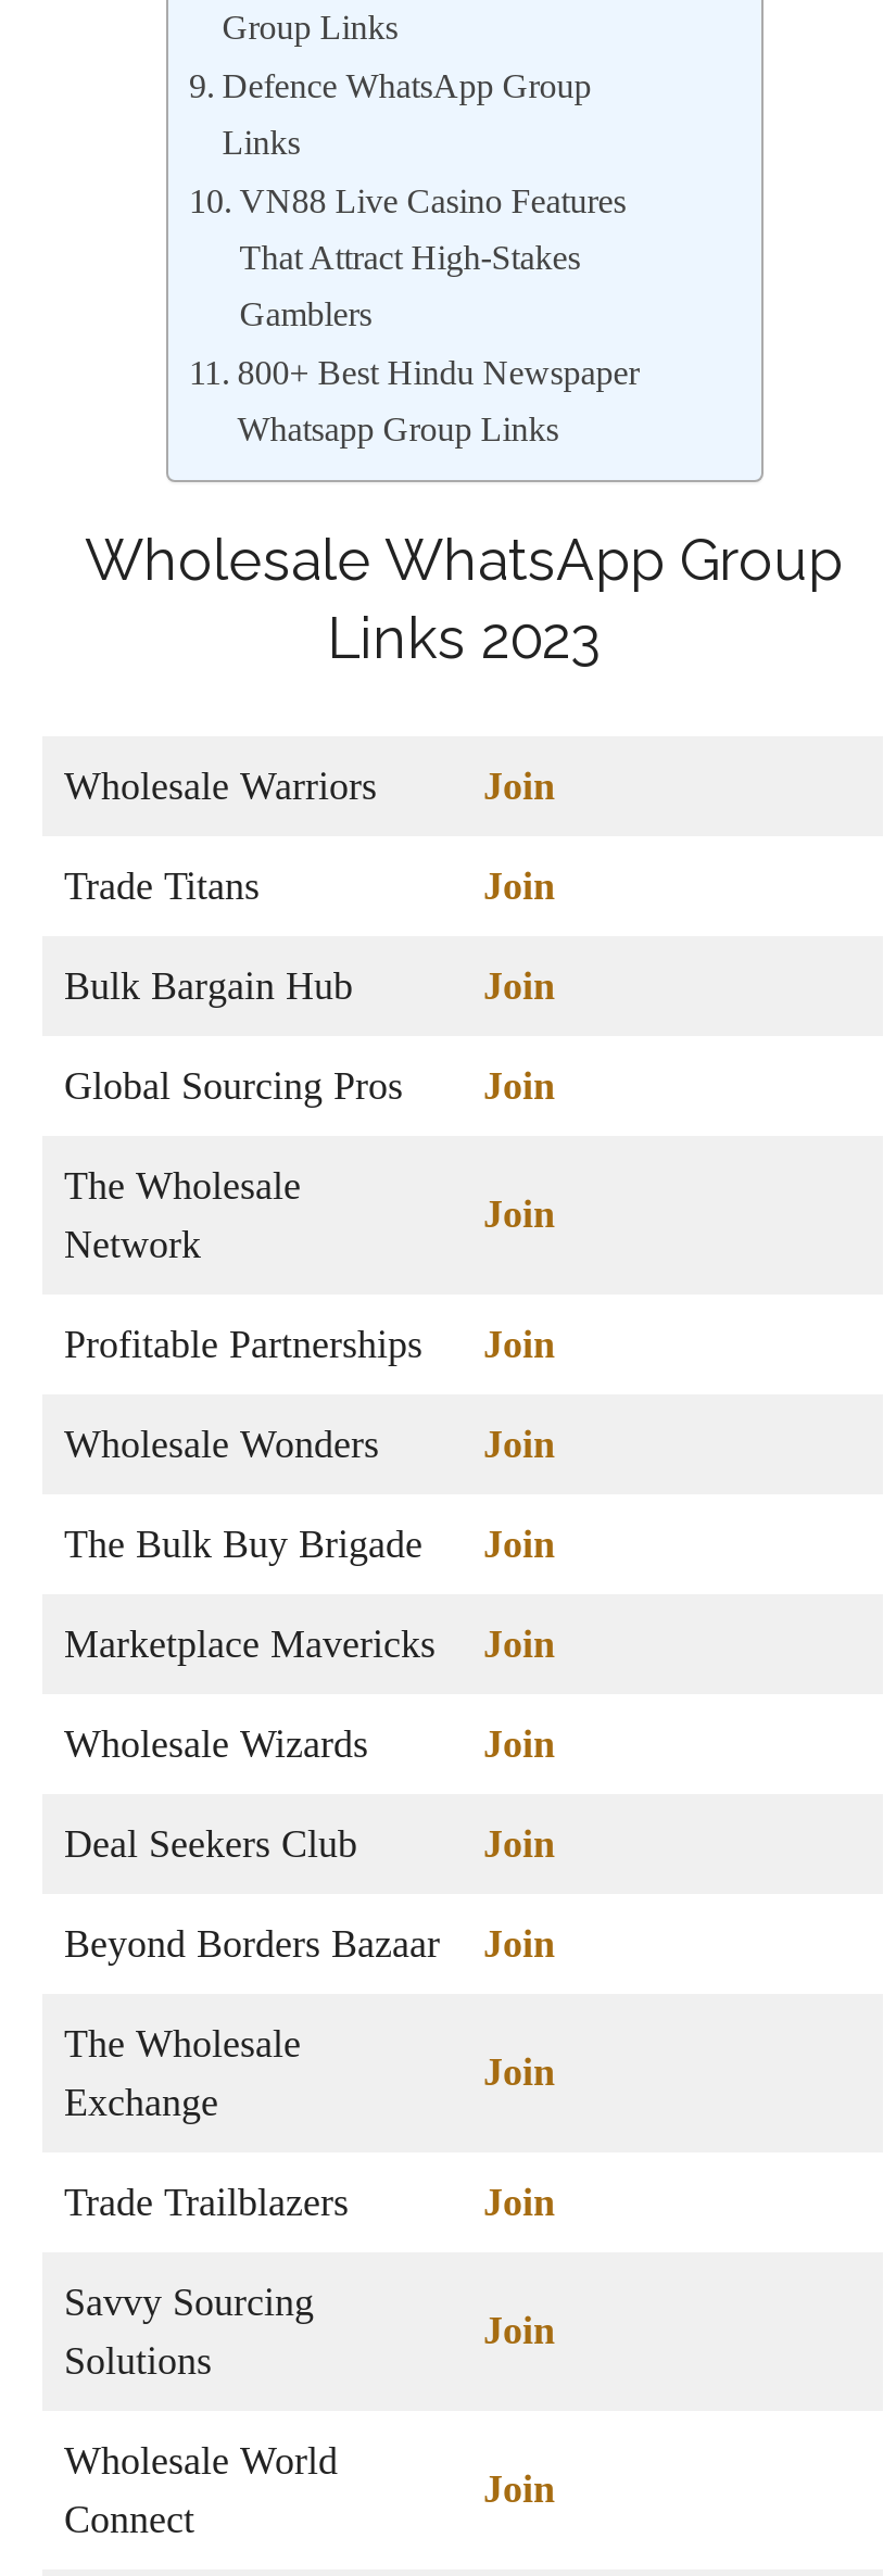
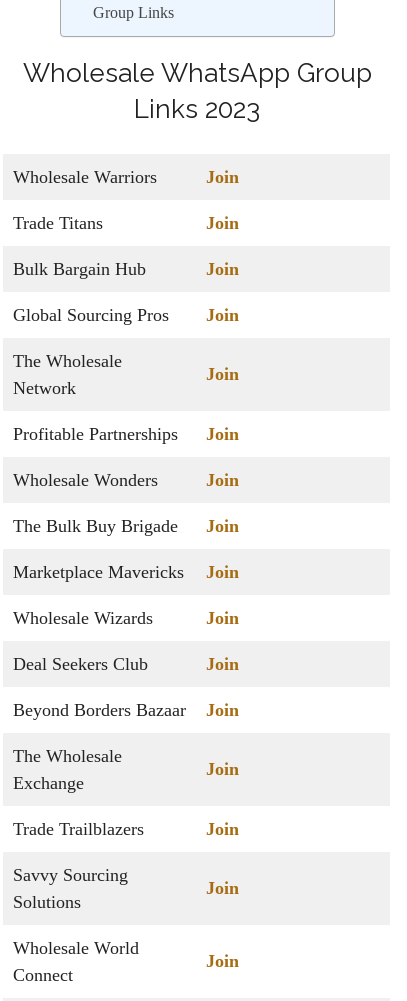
[222,68,639,450] Defence WhatsApp Group | Links | VN88 Live Casino Features | That Attract High-Stakes | Gamblers | 800+ Best Hindu Newspaper | Whatsapp Group Links -> none

